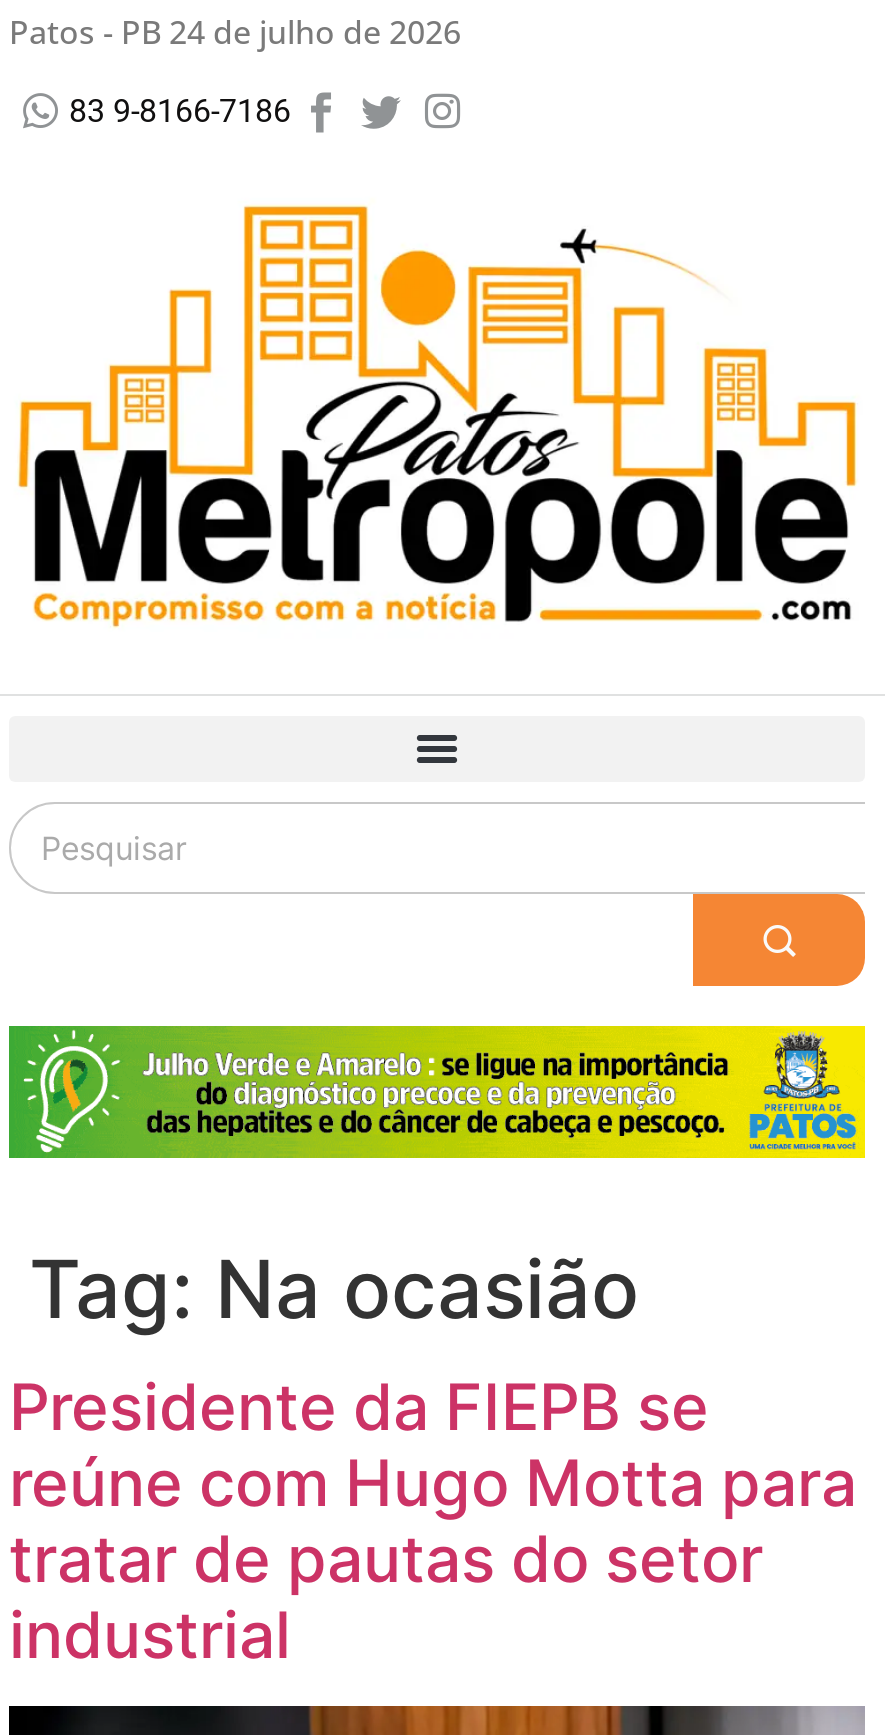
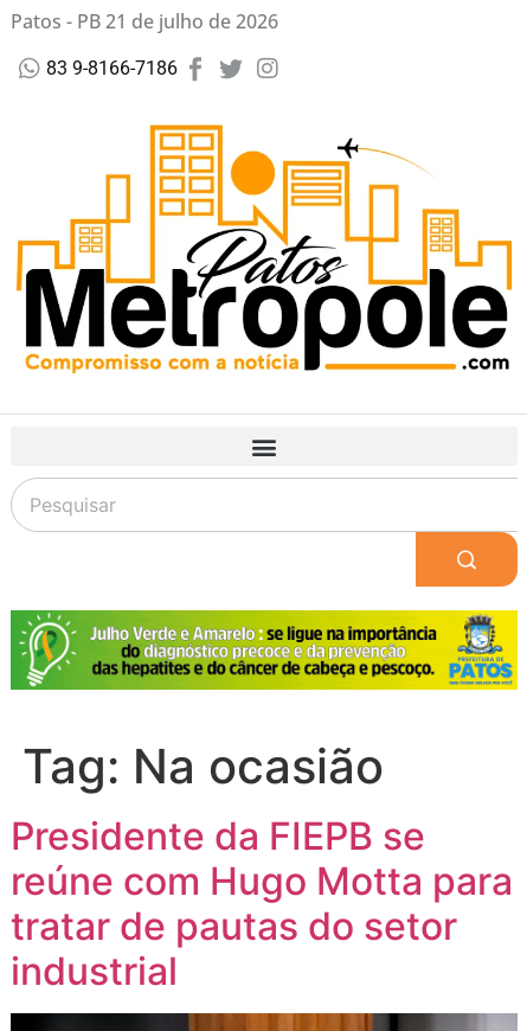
[9,10,461,54] Patos - PB 24 de julho de 2026 -> [11,8,278,34] Patos - PB 21 de julho de 2026

